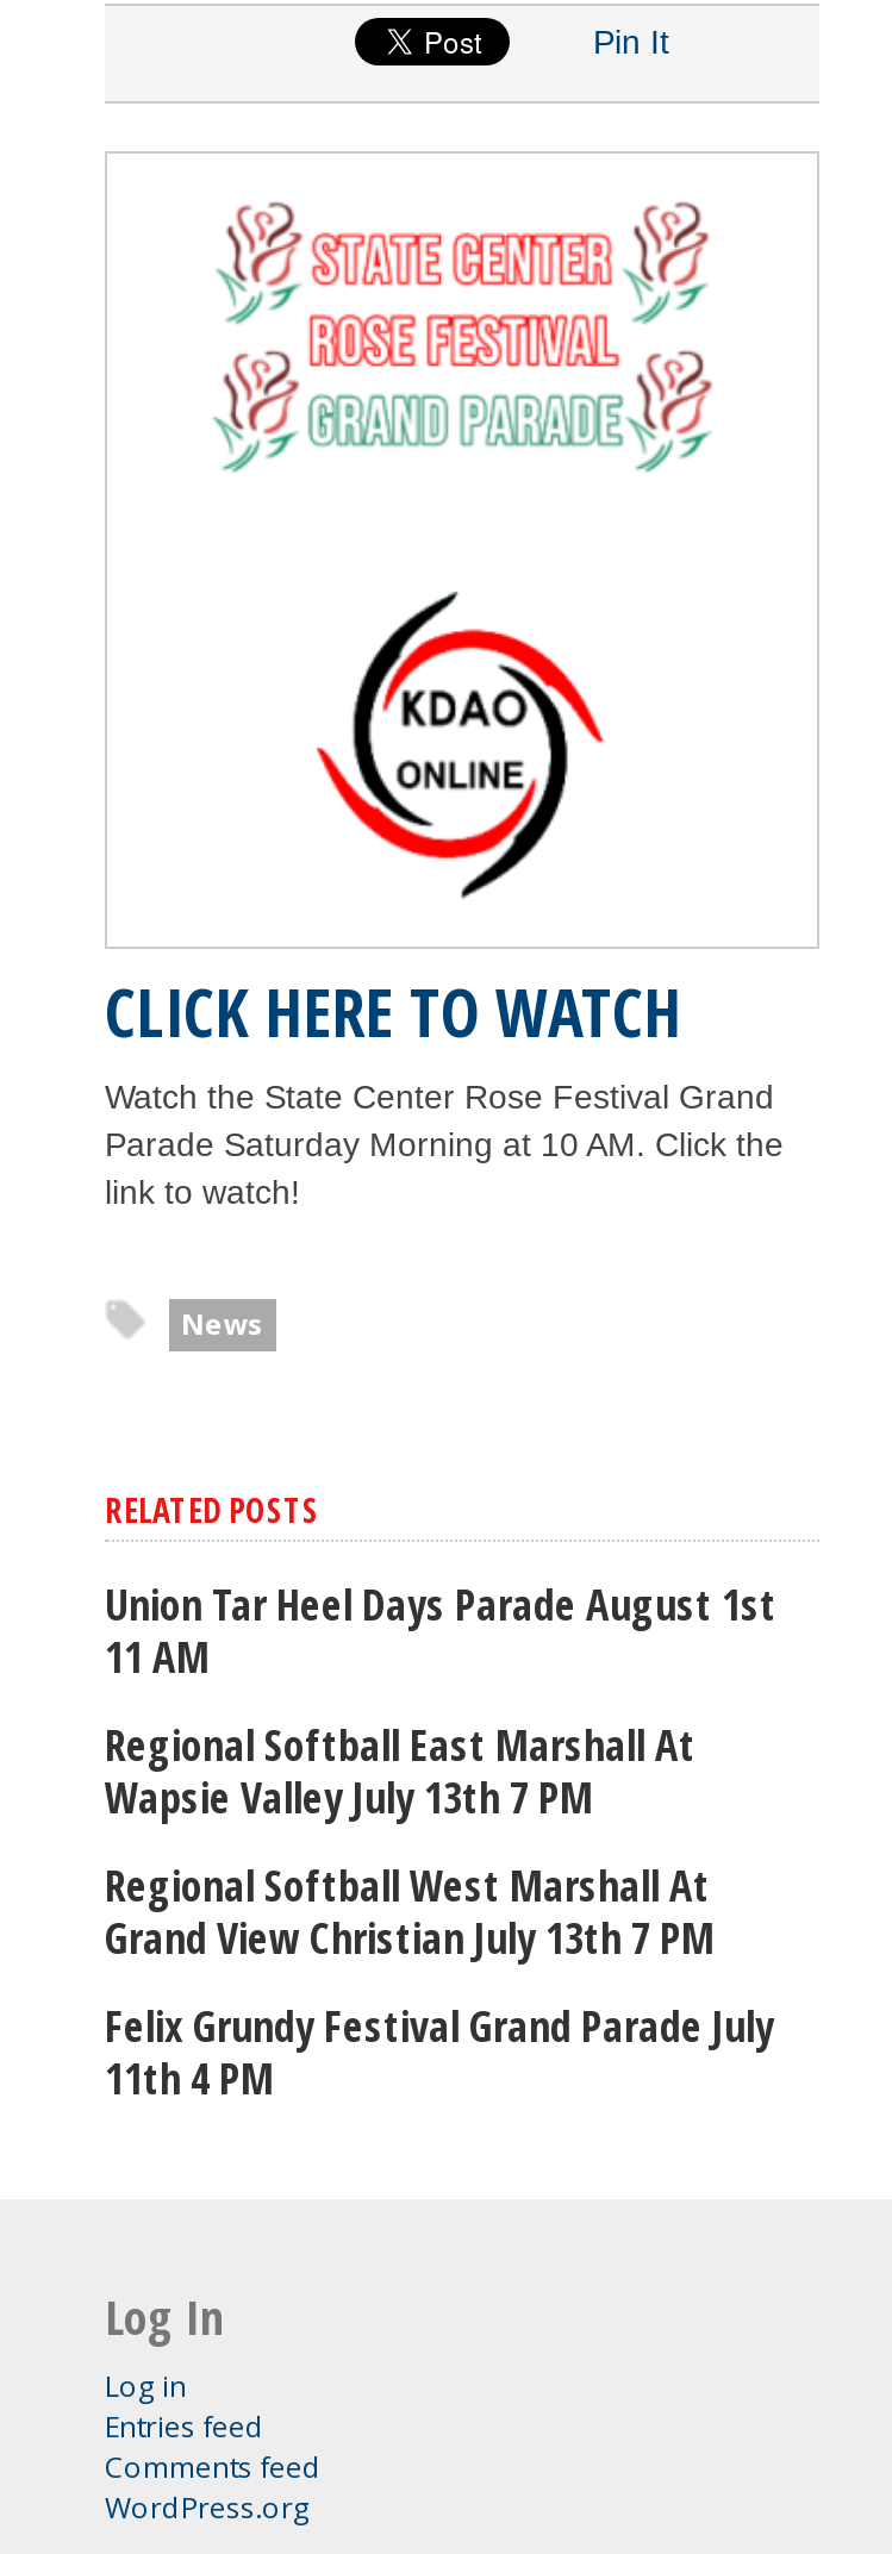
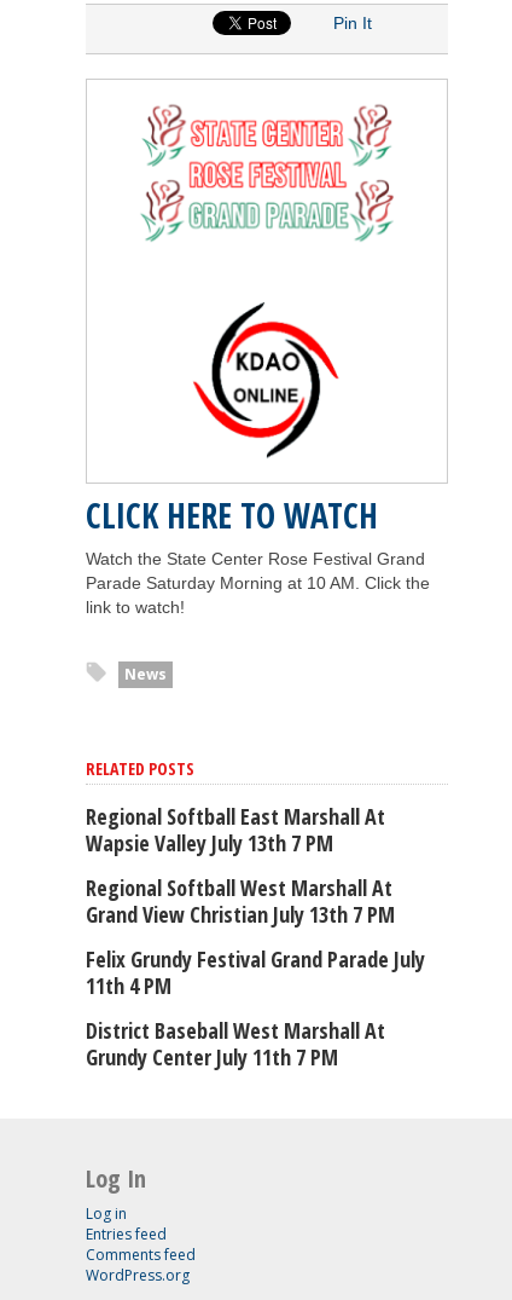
[105,1575,776,1684] Union Tar Heel Days Parade August 1st | 11 AM -> none
moved [105,1715,774,2106] -> [86,801,425,1000]: Regional Softball East Marshall At | Wapsie Valley July 13th 7 PM | Regional Softball West Marshall At | Grand View Christian July 13th 7 PM | Felix Grundy Festival Grand Parade July | 11th 4 PM
none -> [86,1015,385,1071] District Baseball West Marshall At | Grundy Center July 11th 7 PM

